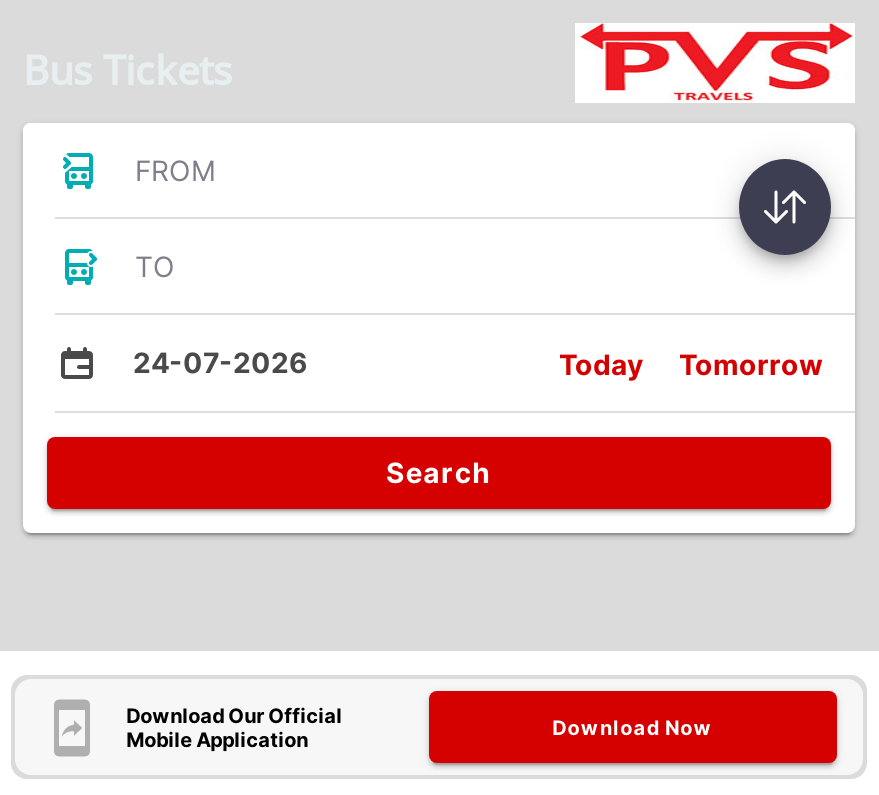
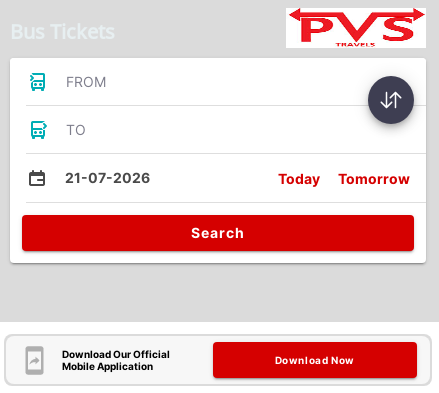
[133,345,307,379] 24-07-2026 -> [65,169,150,186] 21-07-2026

